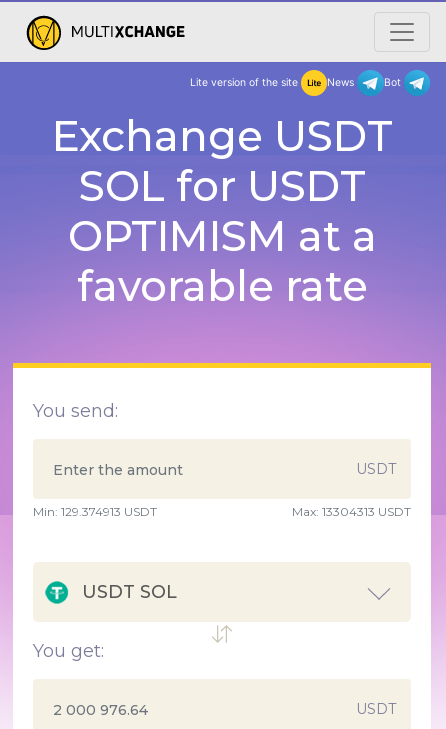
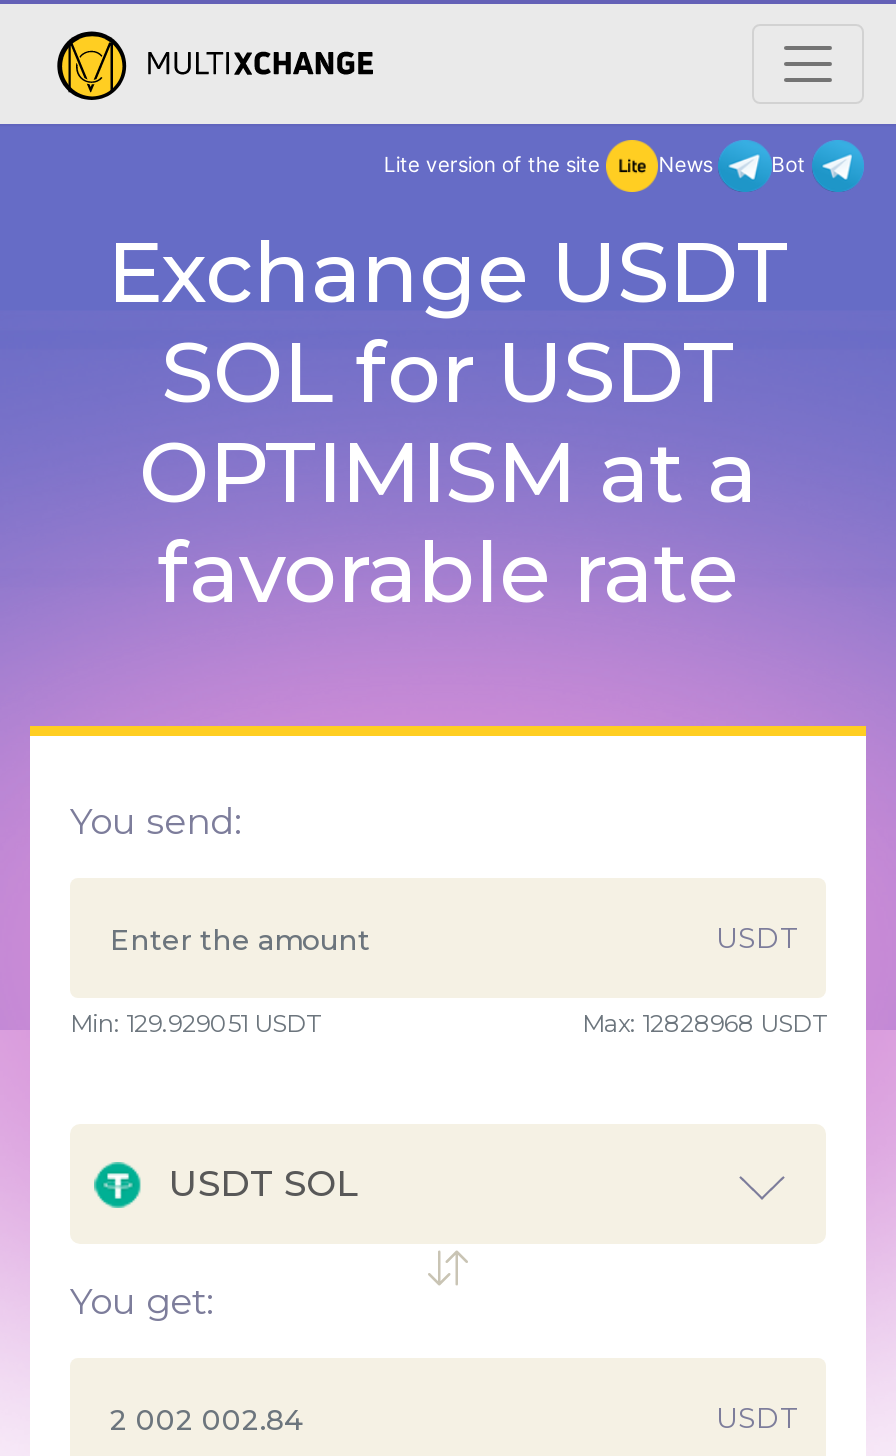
[33,504,157,519] Min: 129.374913 USDT -> [70,1008,320,1038] Min: 129.929051 USDT
[292,504,411,519] Max: 13304313 USDT -> [582,1008,826,1038] Max: 12828968 USDT

